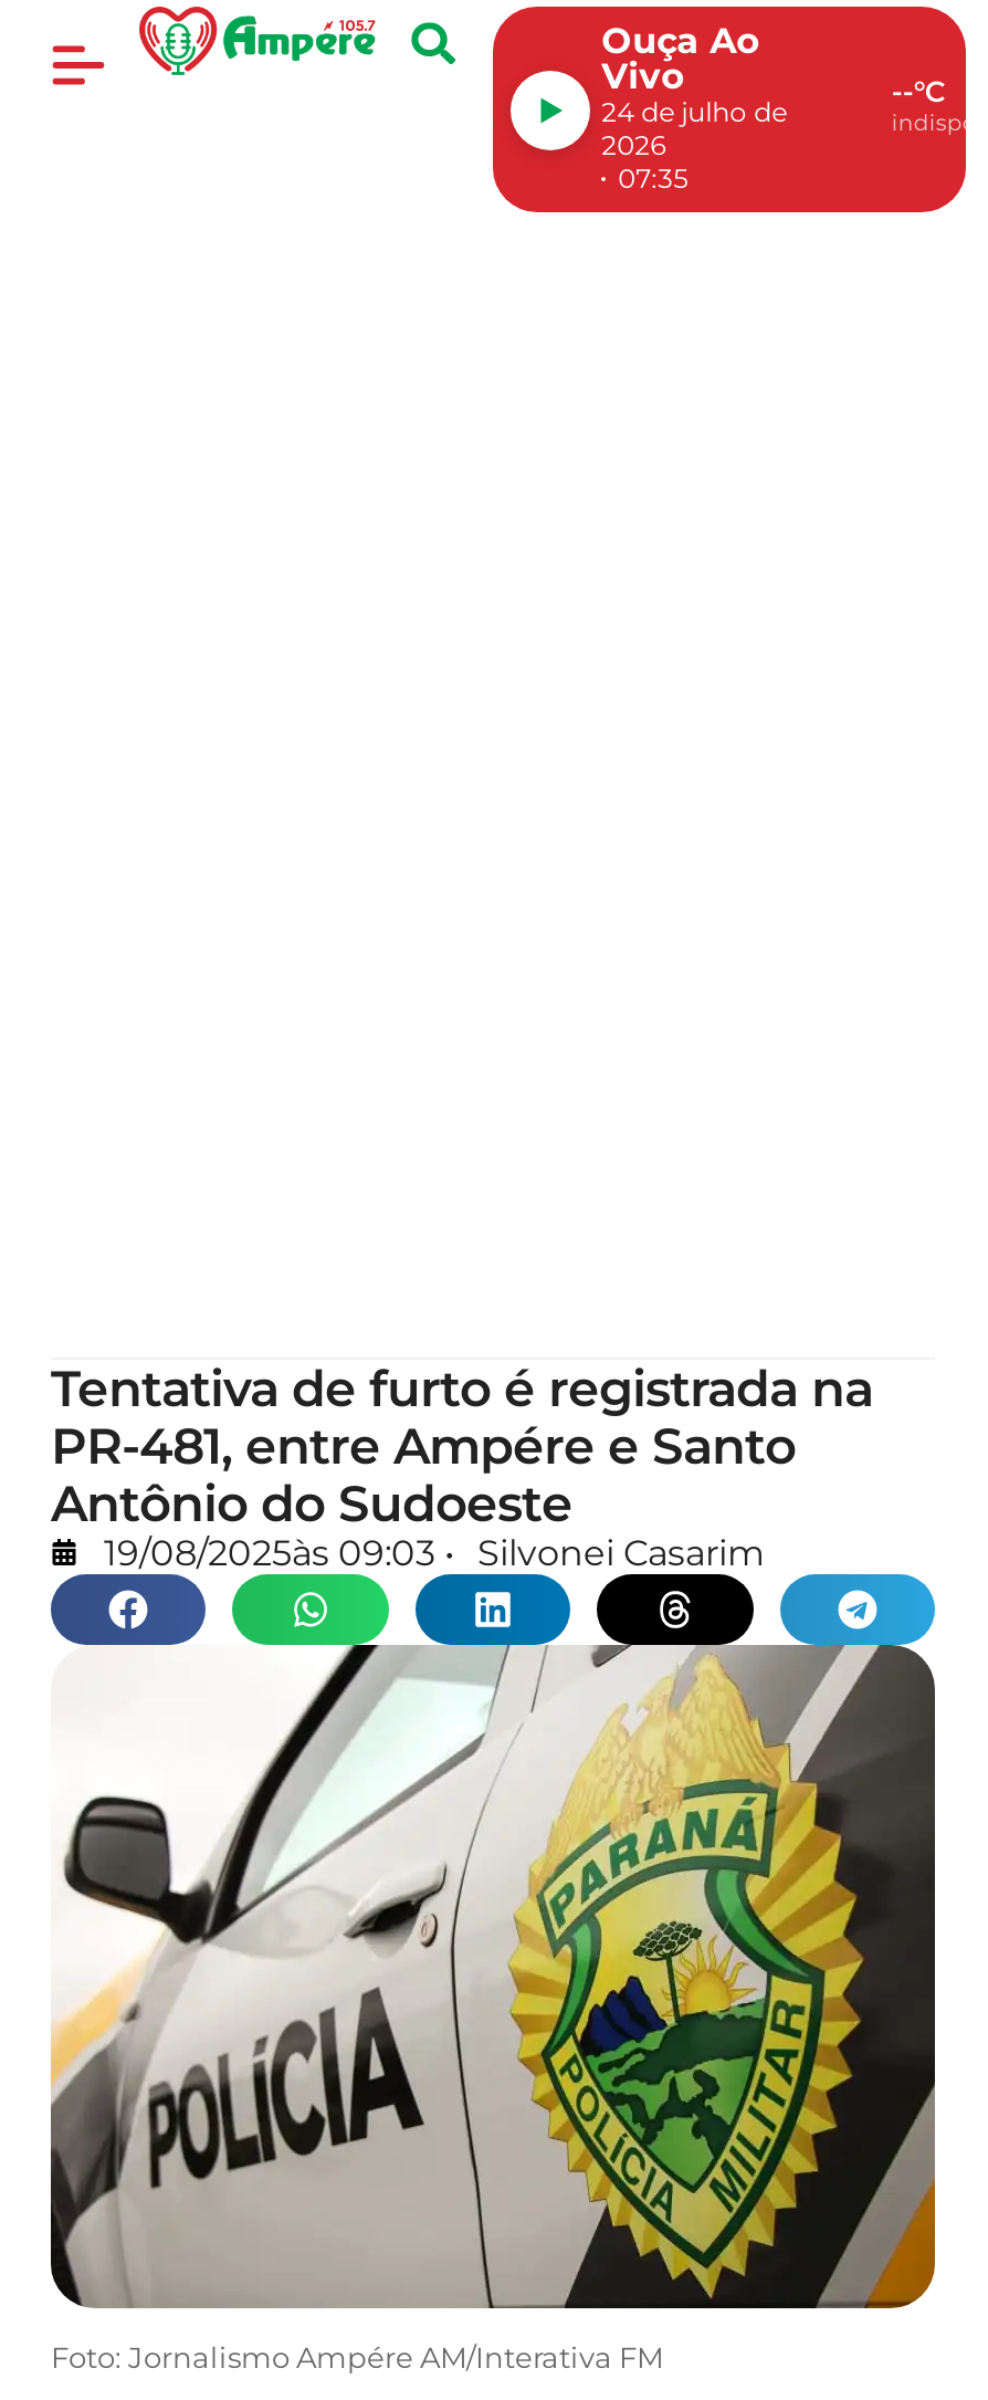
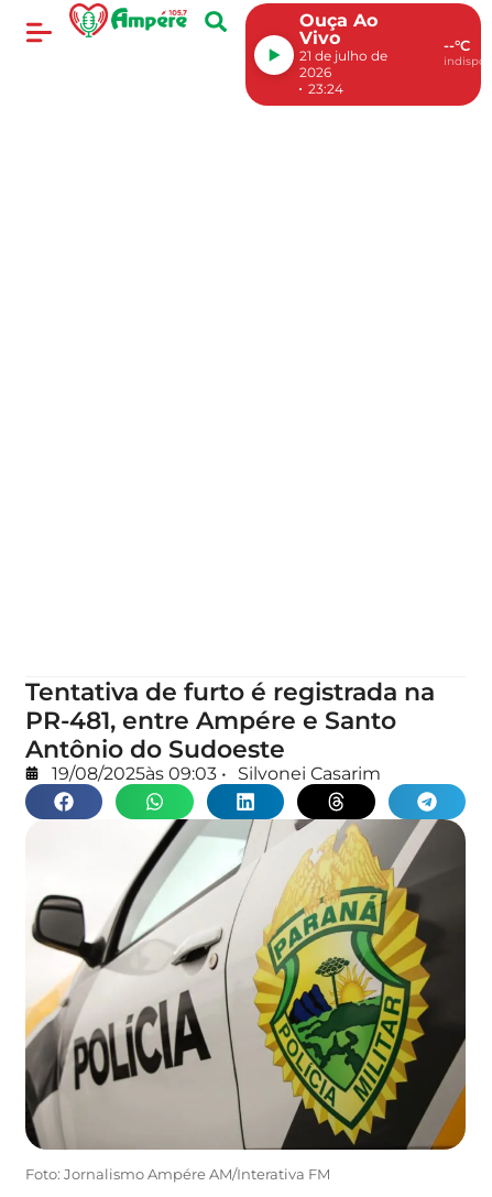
[601,95,787,128] 24 de julho de -> [299,47,388,64] 21 de julho de
[618,161,689,195] 07:35 -> [308,80,343,97] 23:24

